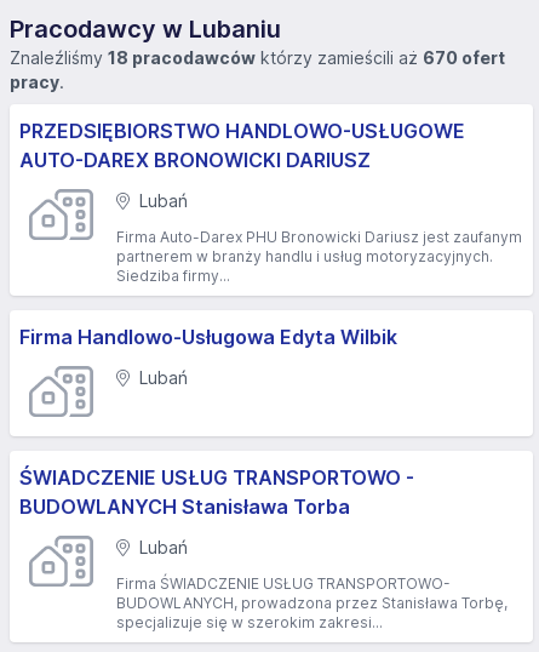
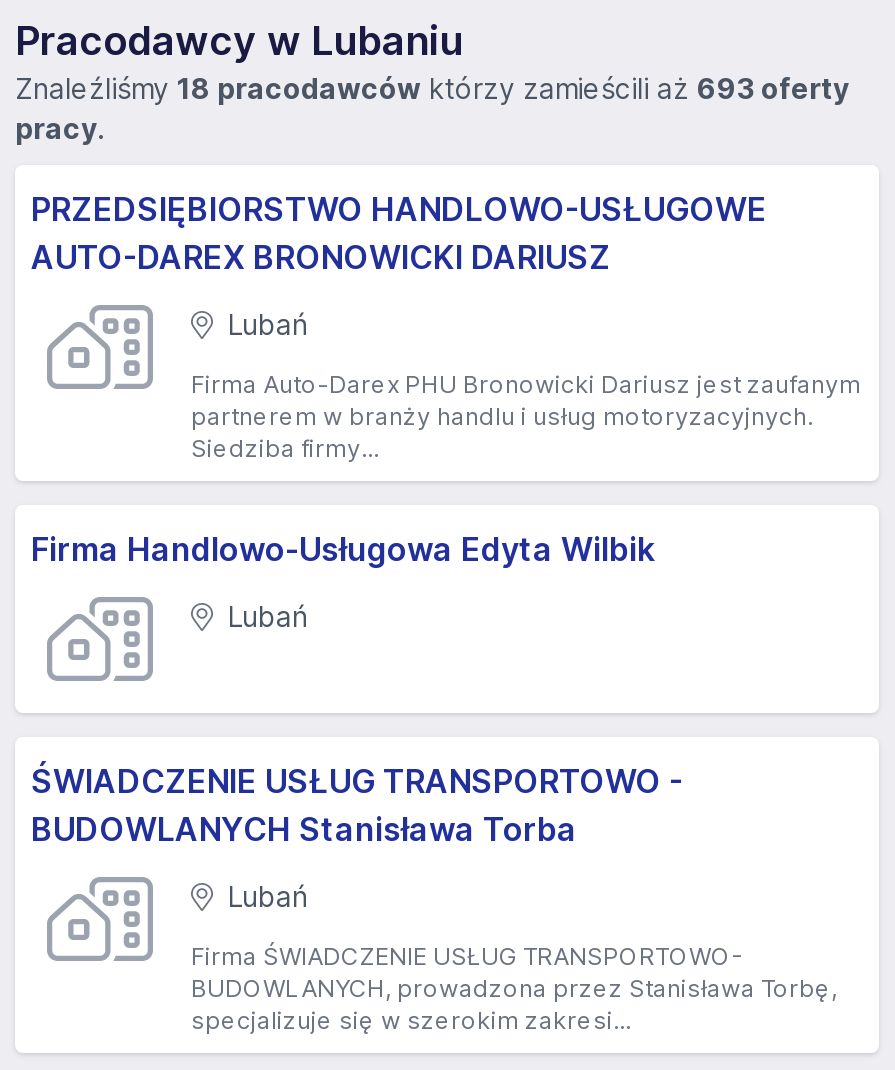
[10,47,505,68] Znaleźliśmy 18 pracodawców którzy zamieścili aż 670 ofert -> [15,71,849,105] Znaleźliśmy 18 pracodawców którzy zamieścili aż 693 oferty

